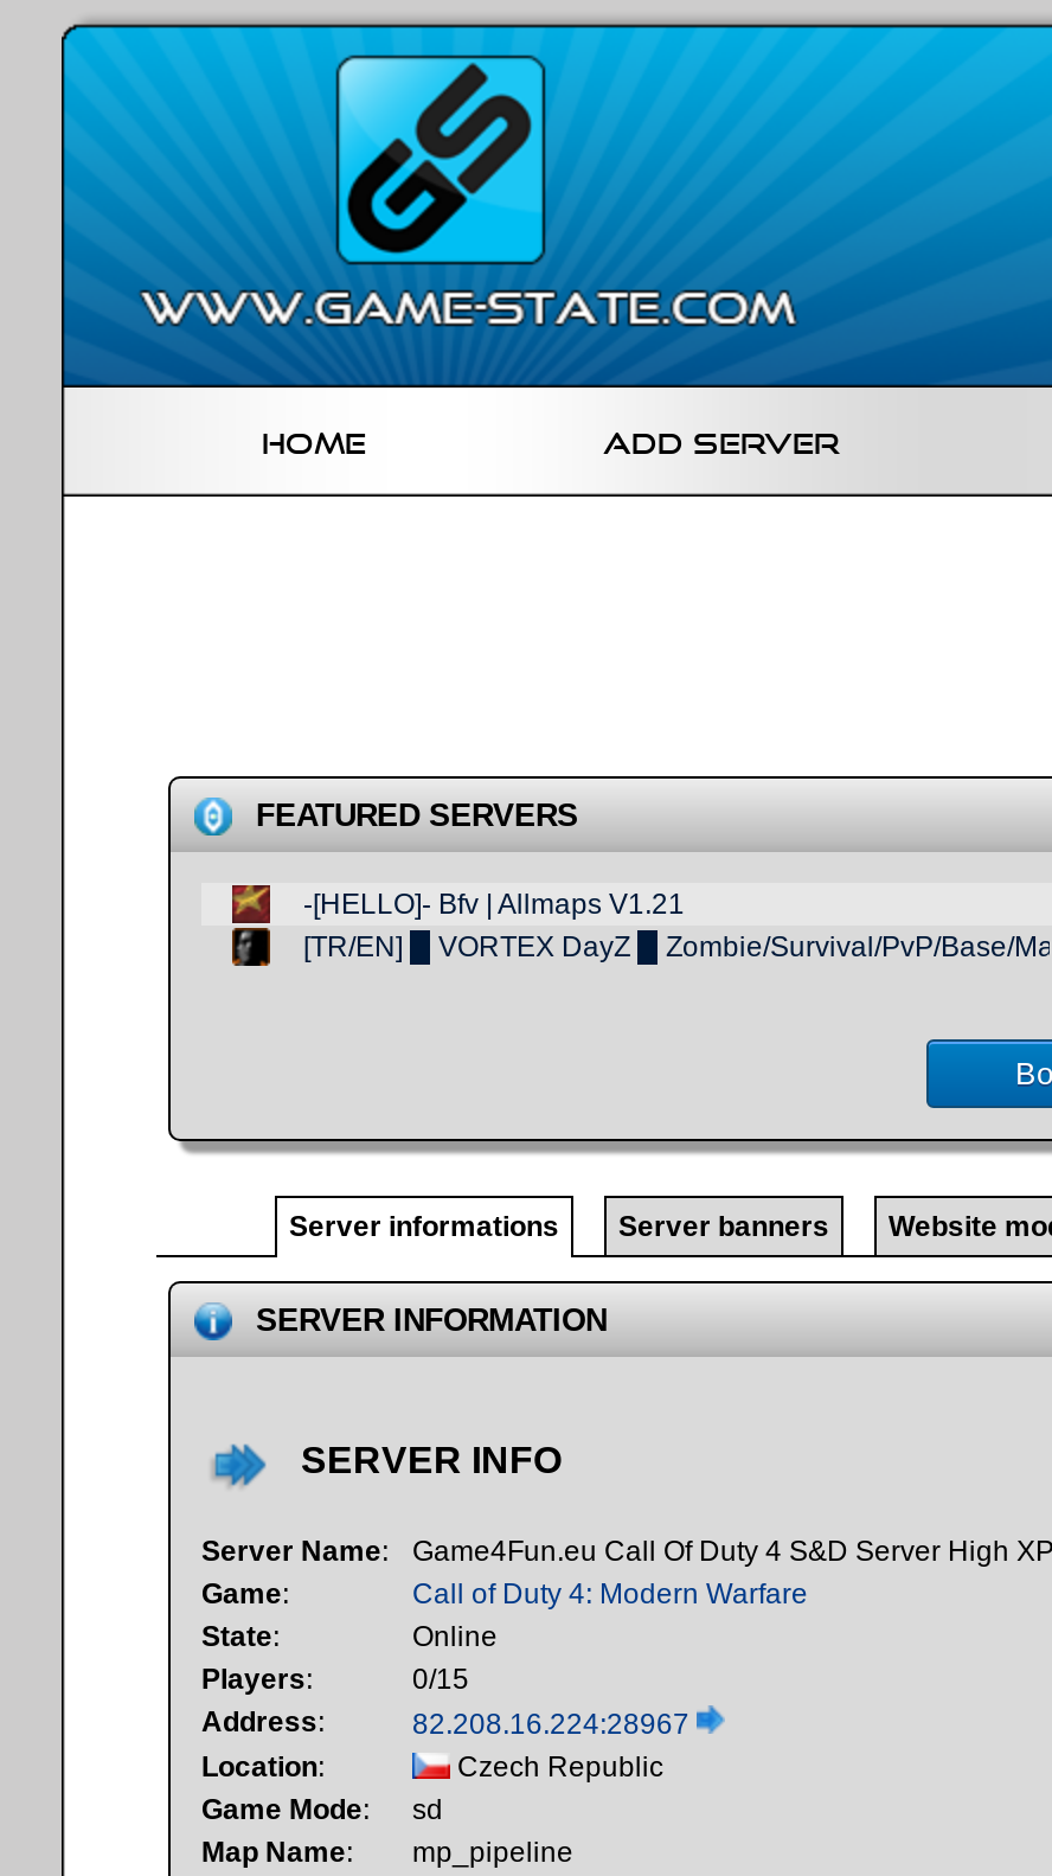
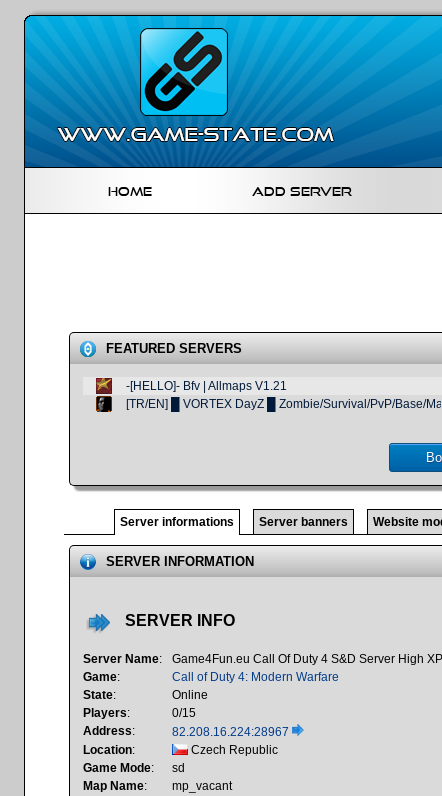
[412,1836,573,1869] mp_pipeline -> [172,779,232,793] mp_vacant

